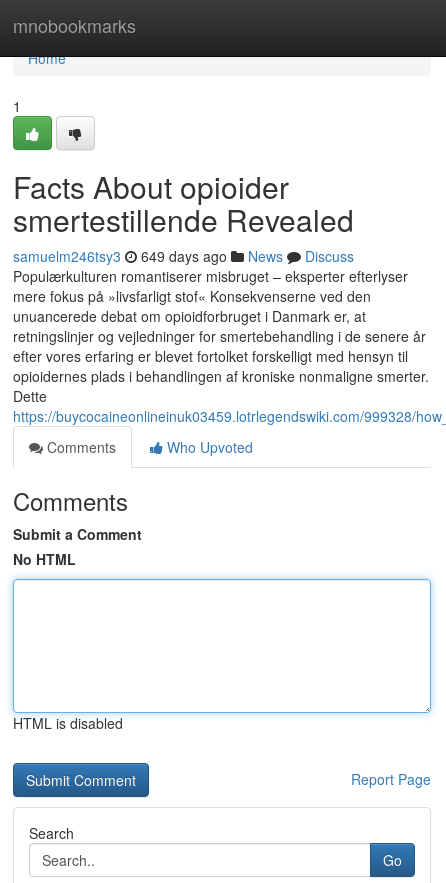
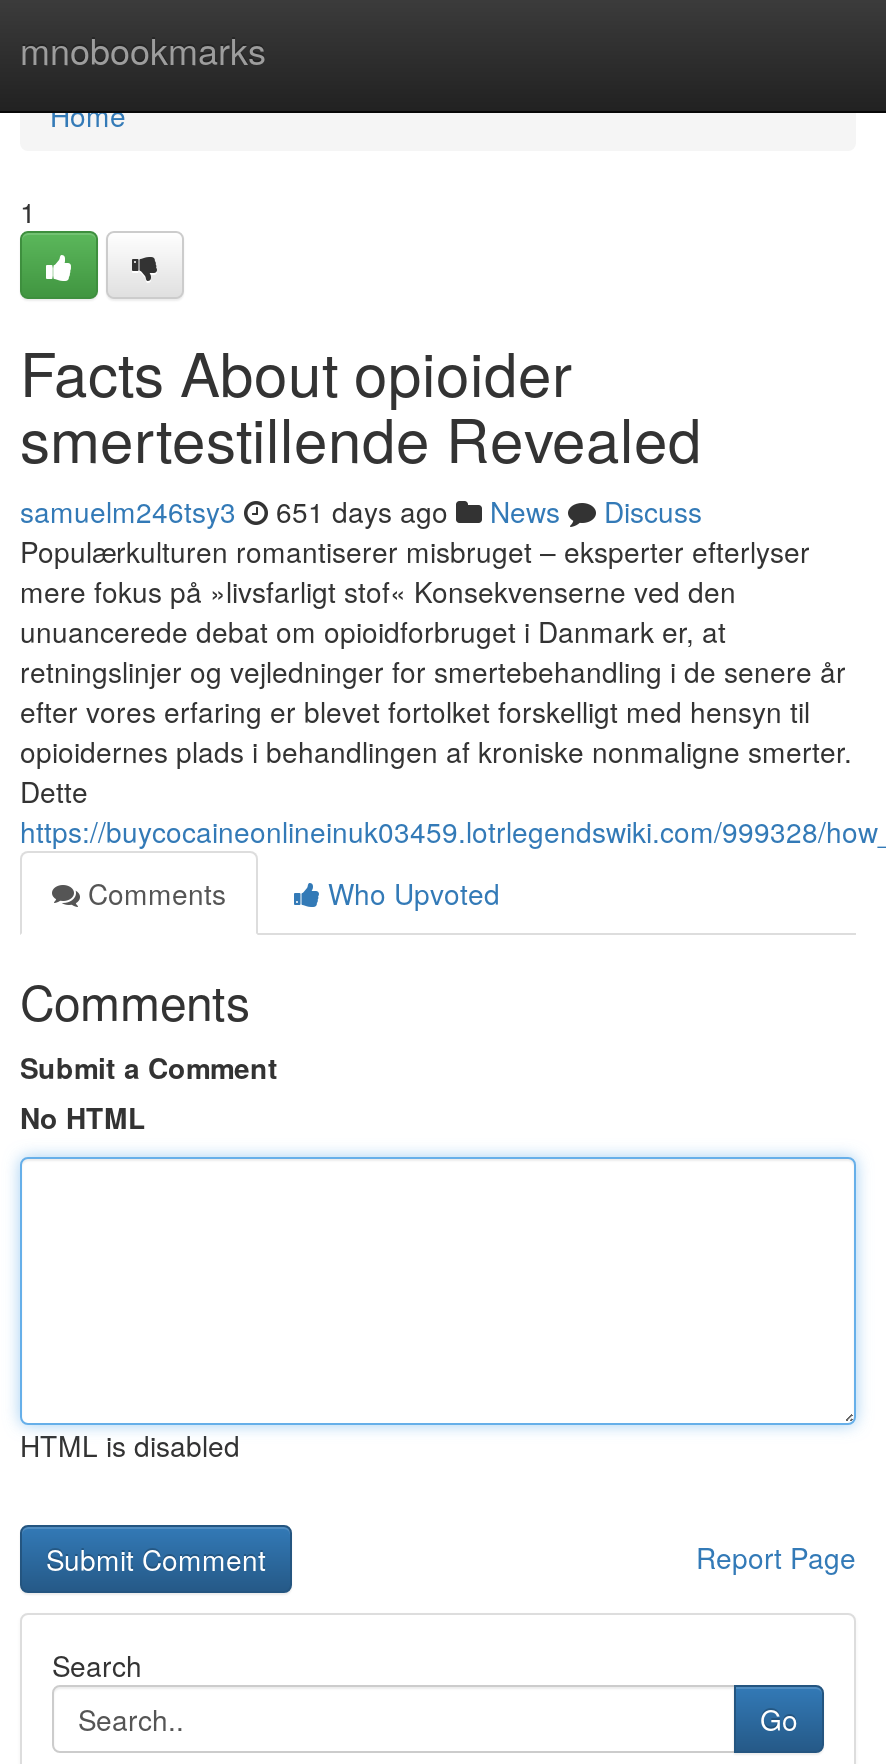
[13,246,354,266] samuelm246tsy3 649 days ago News Discuss -> [20,491,702,531] samuelm246tsy3 651 days ago News Discuss

